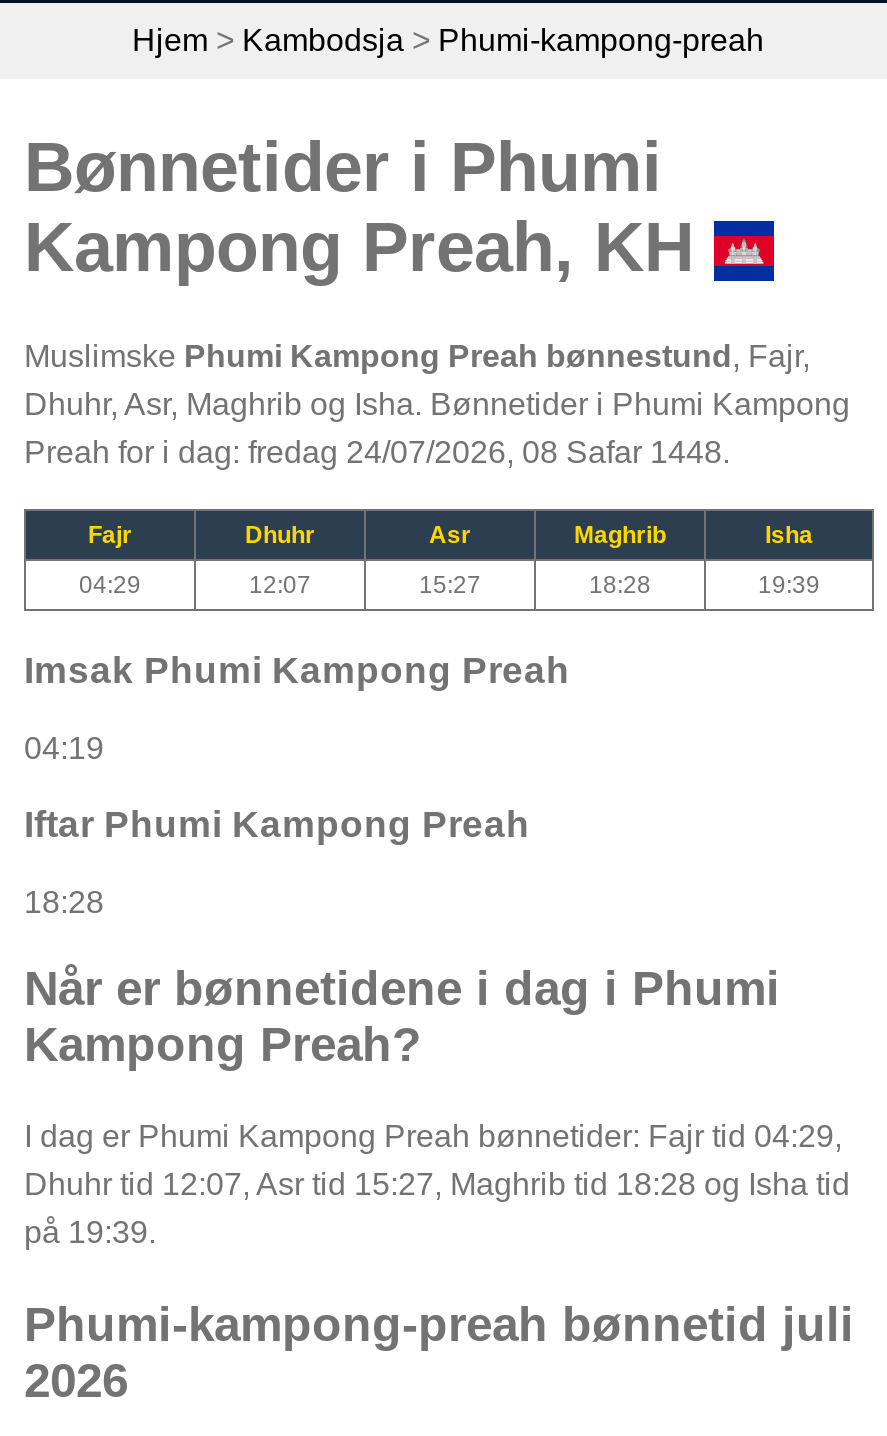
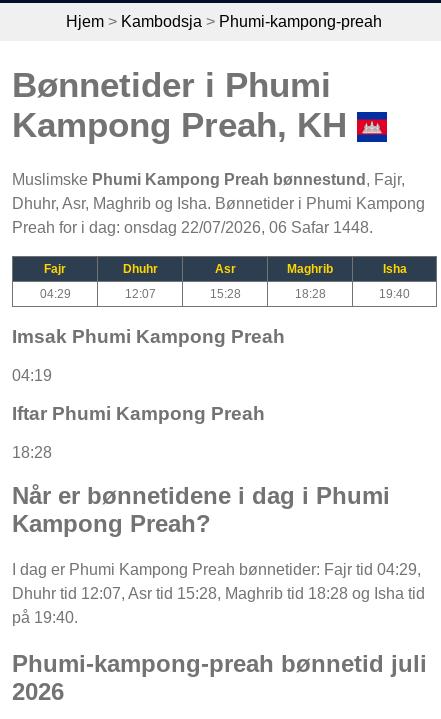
[24,435,730,469] Preah for i dag: fredag 24/07/2026, 08 Safar 1448. -> [12,219,373,236] Preah for i dag: onsdag 22/07/2026, 06 Safar 1448.
[419,571,481,599] 15:27 -> [209,287,240,301] 15:28
[758,571,820,599] 19:39 -> [379,287,410,301] 19:40
[24,1167,850,1201] Dhuhr tid 12:07, Asr tid 15:27, Maghrib tid 18:28 og Isha tid -> [12,585,425,602] Dhuhr tid 12:07, Asr tid 15:28, Maghrib tid 18:28 og Isha tid
[24,1215,156,1249] på 19:39. -> [12,609,78,626] på 19:40.

